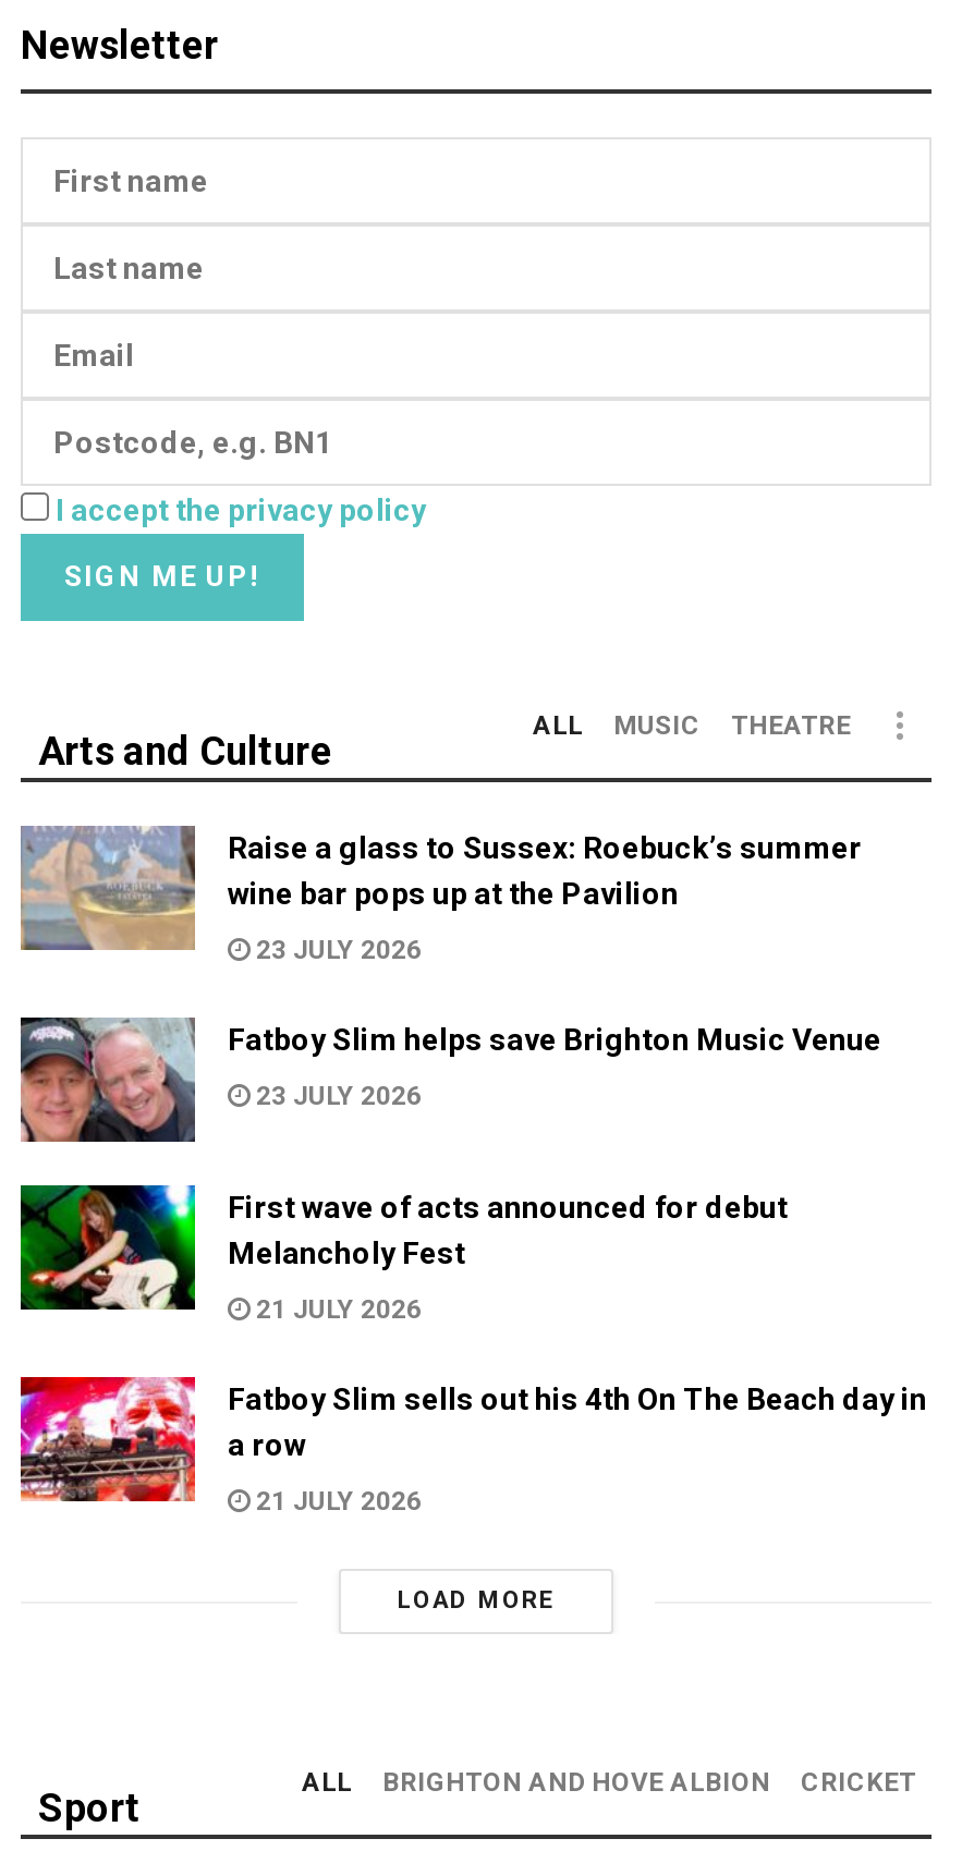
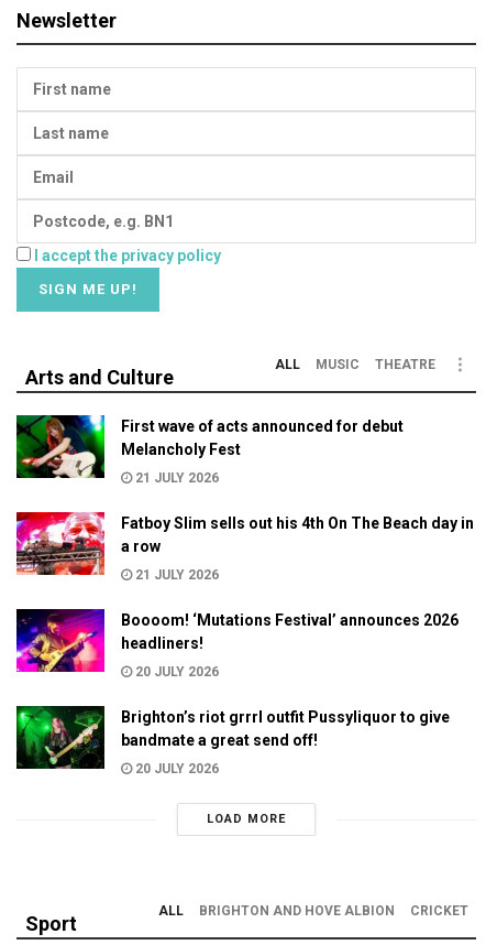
[21,824,881,1111] [image] | Raise a glass to Sussex: Roebuck’s summer | wine bar pops up at the Pavilion | 23 JULY 2026 | Fatboy Slim helps save Brighton Music Venue | 23 JULY 2026 -> none
[19,1015,197,1142] [image] -> none
moved [16,1181,927,1517] -> [14,413,474,583]: [image] | First wave of acts announced for debut | Melancholy Fest | 21 JULY 2026 | Fatboy Slim sells out his 4th On The Beach day in | a row | 21 JULY 2026
none -> [15,608,459,776] [image] | Boooom! ‘Mutations Festival’ announces 2026 | headliners! | 20 JULY 2026 | Brighton’s riot grrrl outfit Pussyliquor to give | bandmate a great send off! | 20 JULY 2026
none -> [15,705,106,770] [image]

